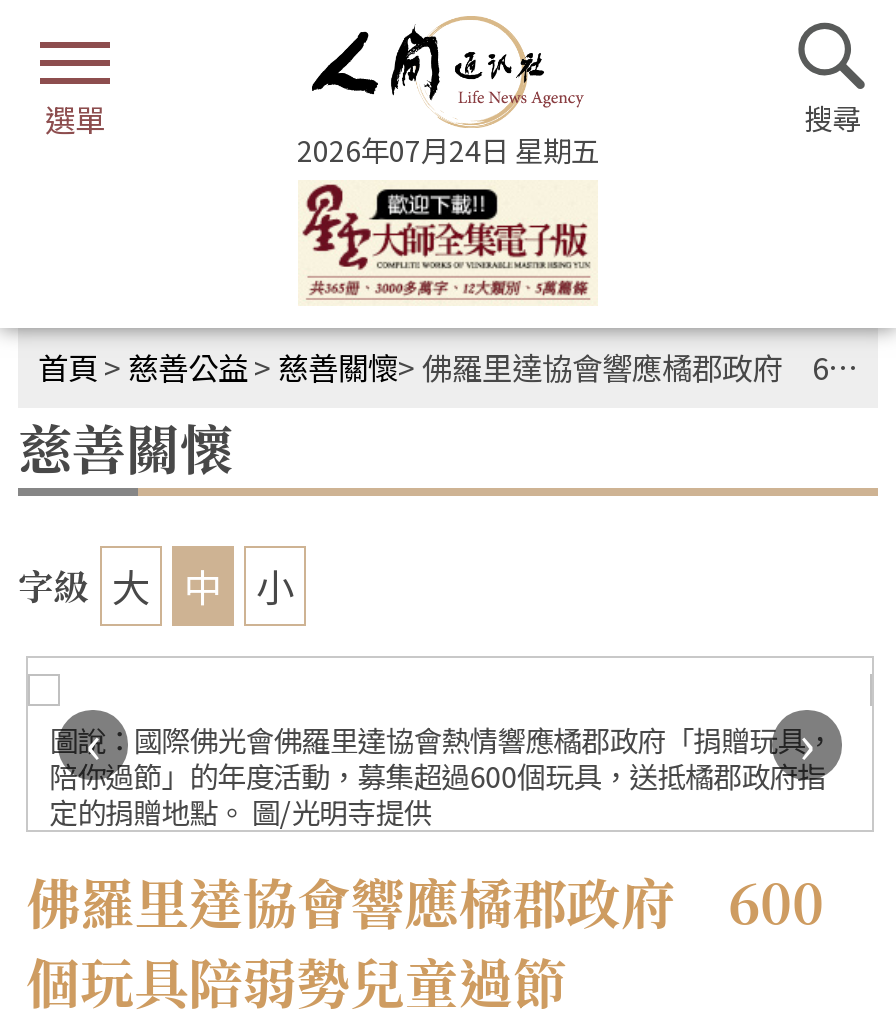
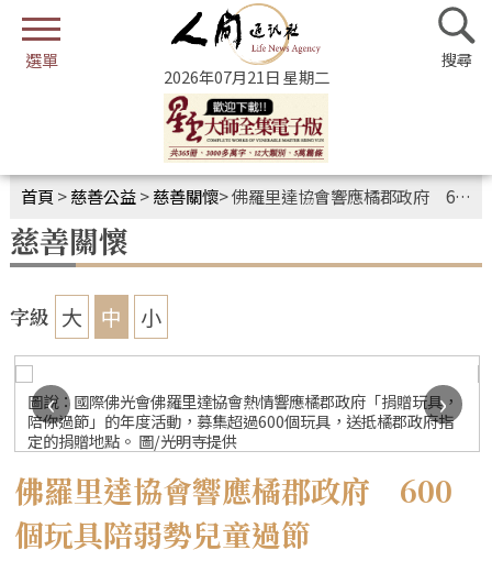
[297,128,599,170] 2026年07月24日 星期五 -> [163,65,329,88] 2026年07月21日 星期二

